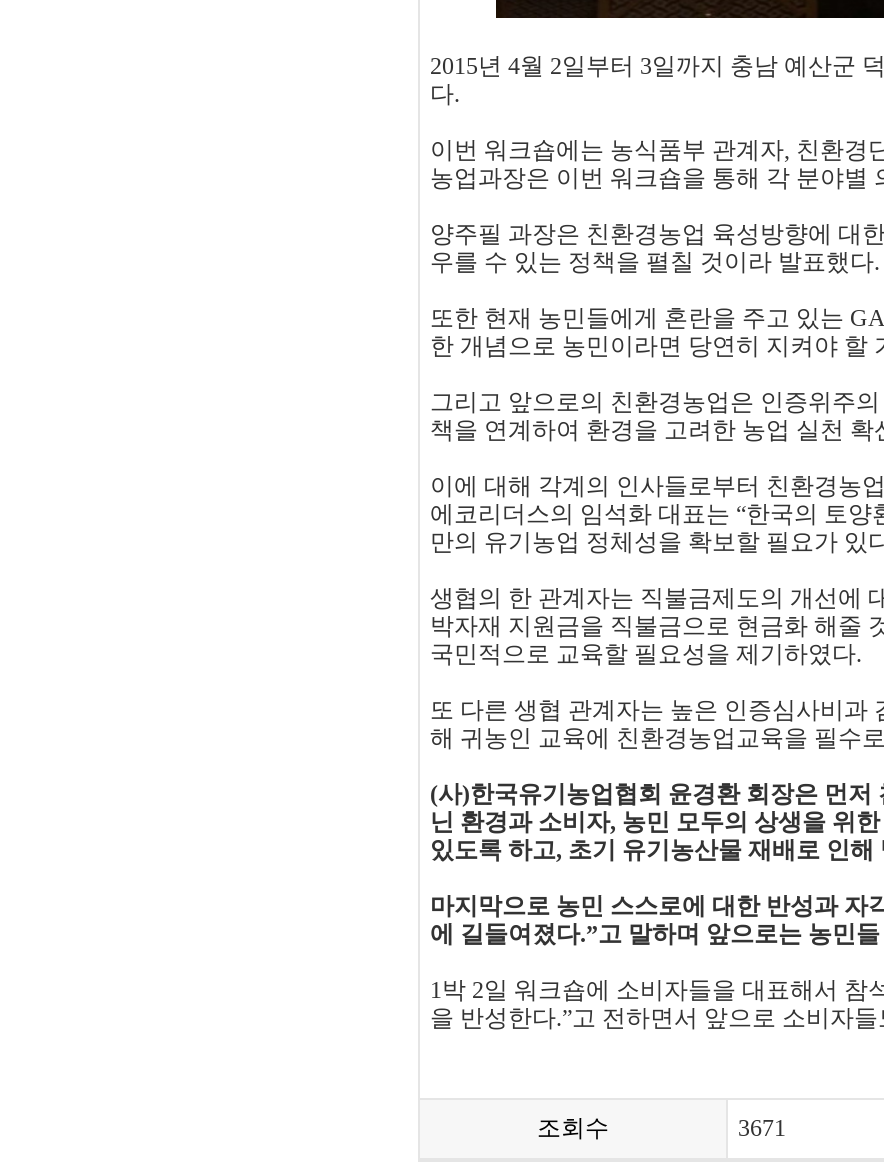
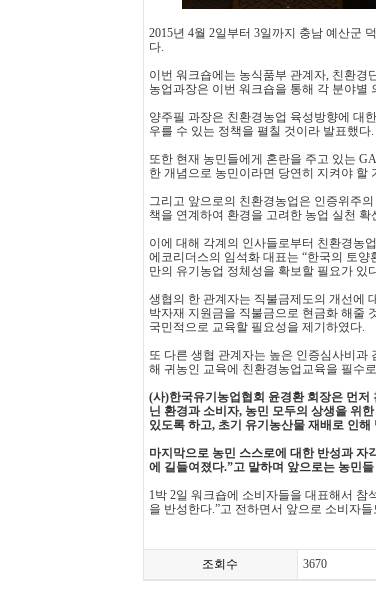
[738,1114,786,1142] 3671 -> [303,557,327,571] 3670

